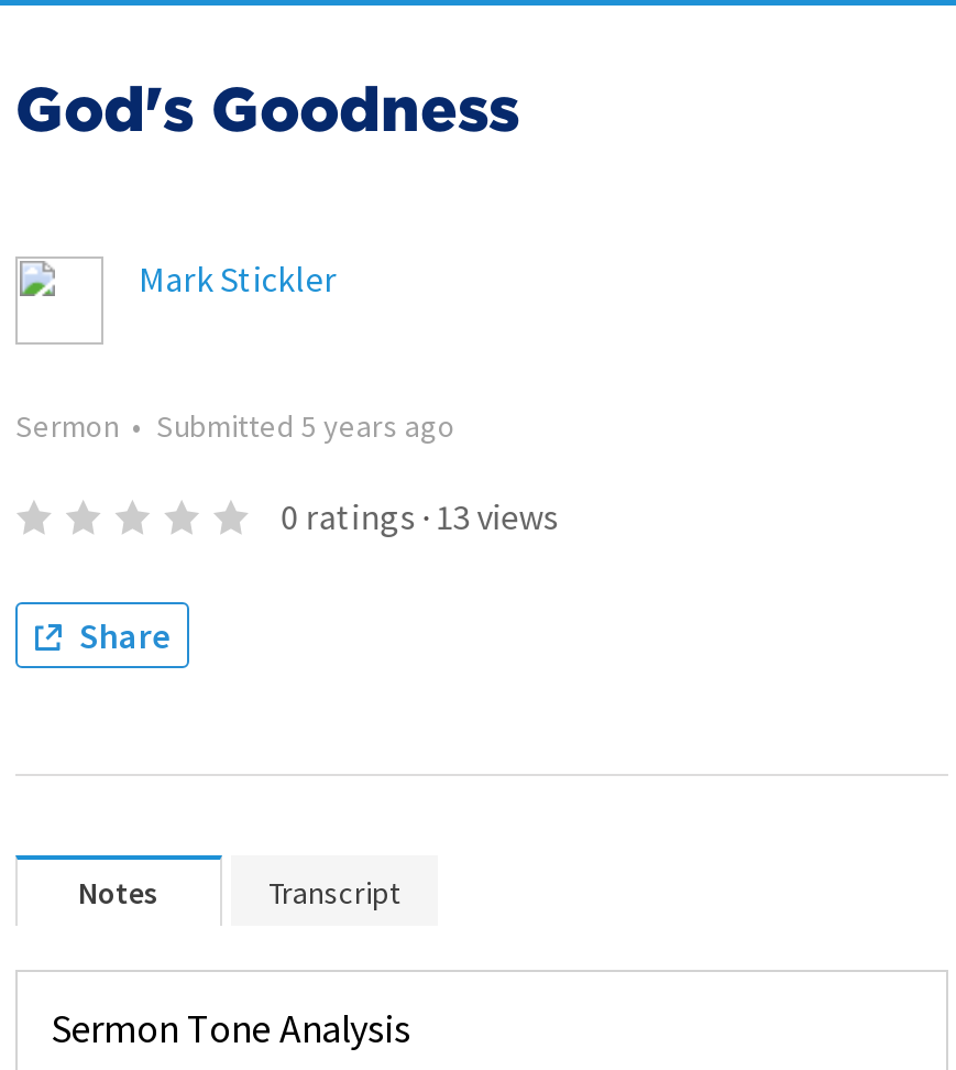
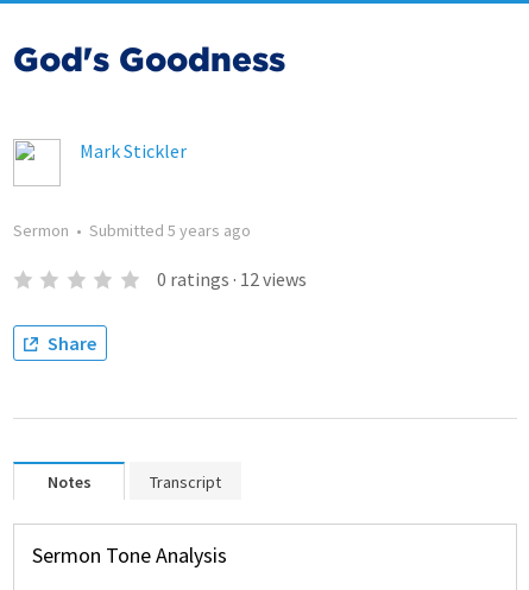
[281,494,558,538] 0 ratings · 13 views -> [157,267,306,291] 0 ratings · 12 views

